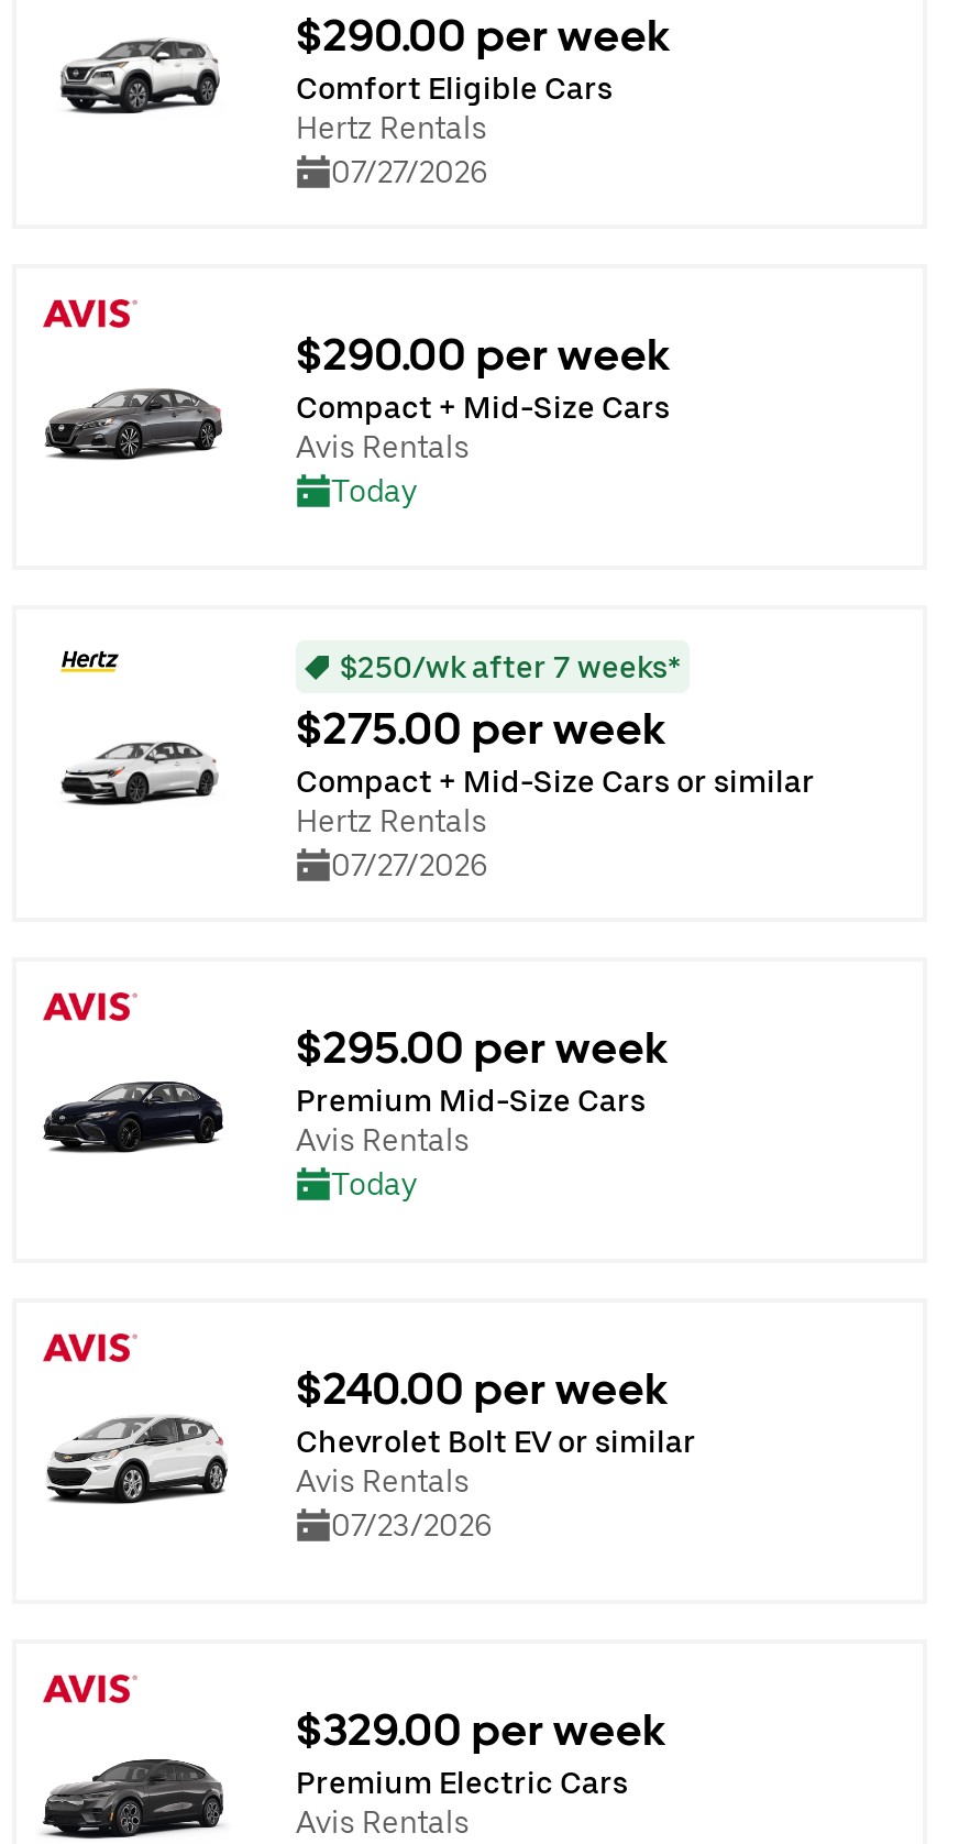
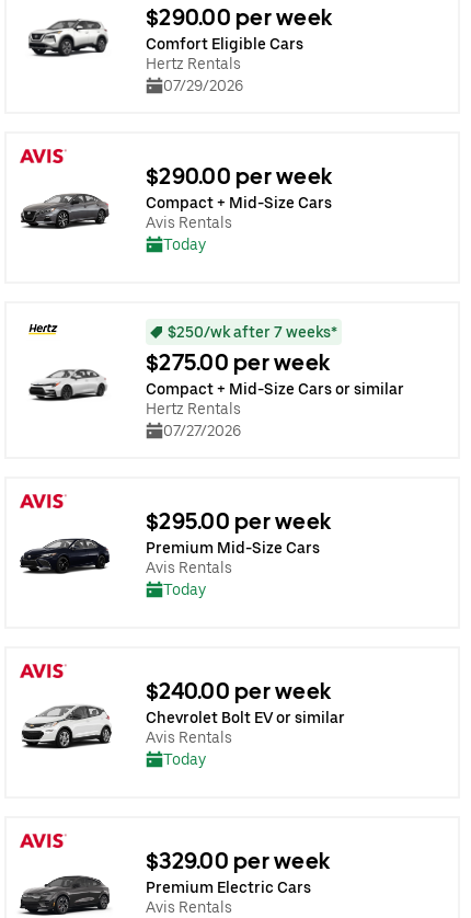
[331,154,487,189] 07/27/2026 -> [163,77,243,94] 07/29/2026
[331,1506,492,1541] 07/23/2026 -> [163,750,206,767] Today

